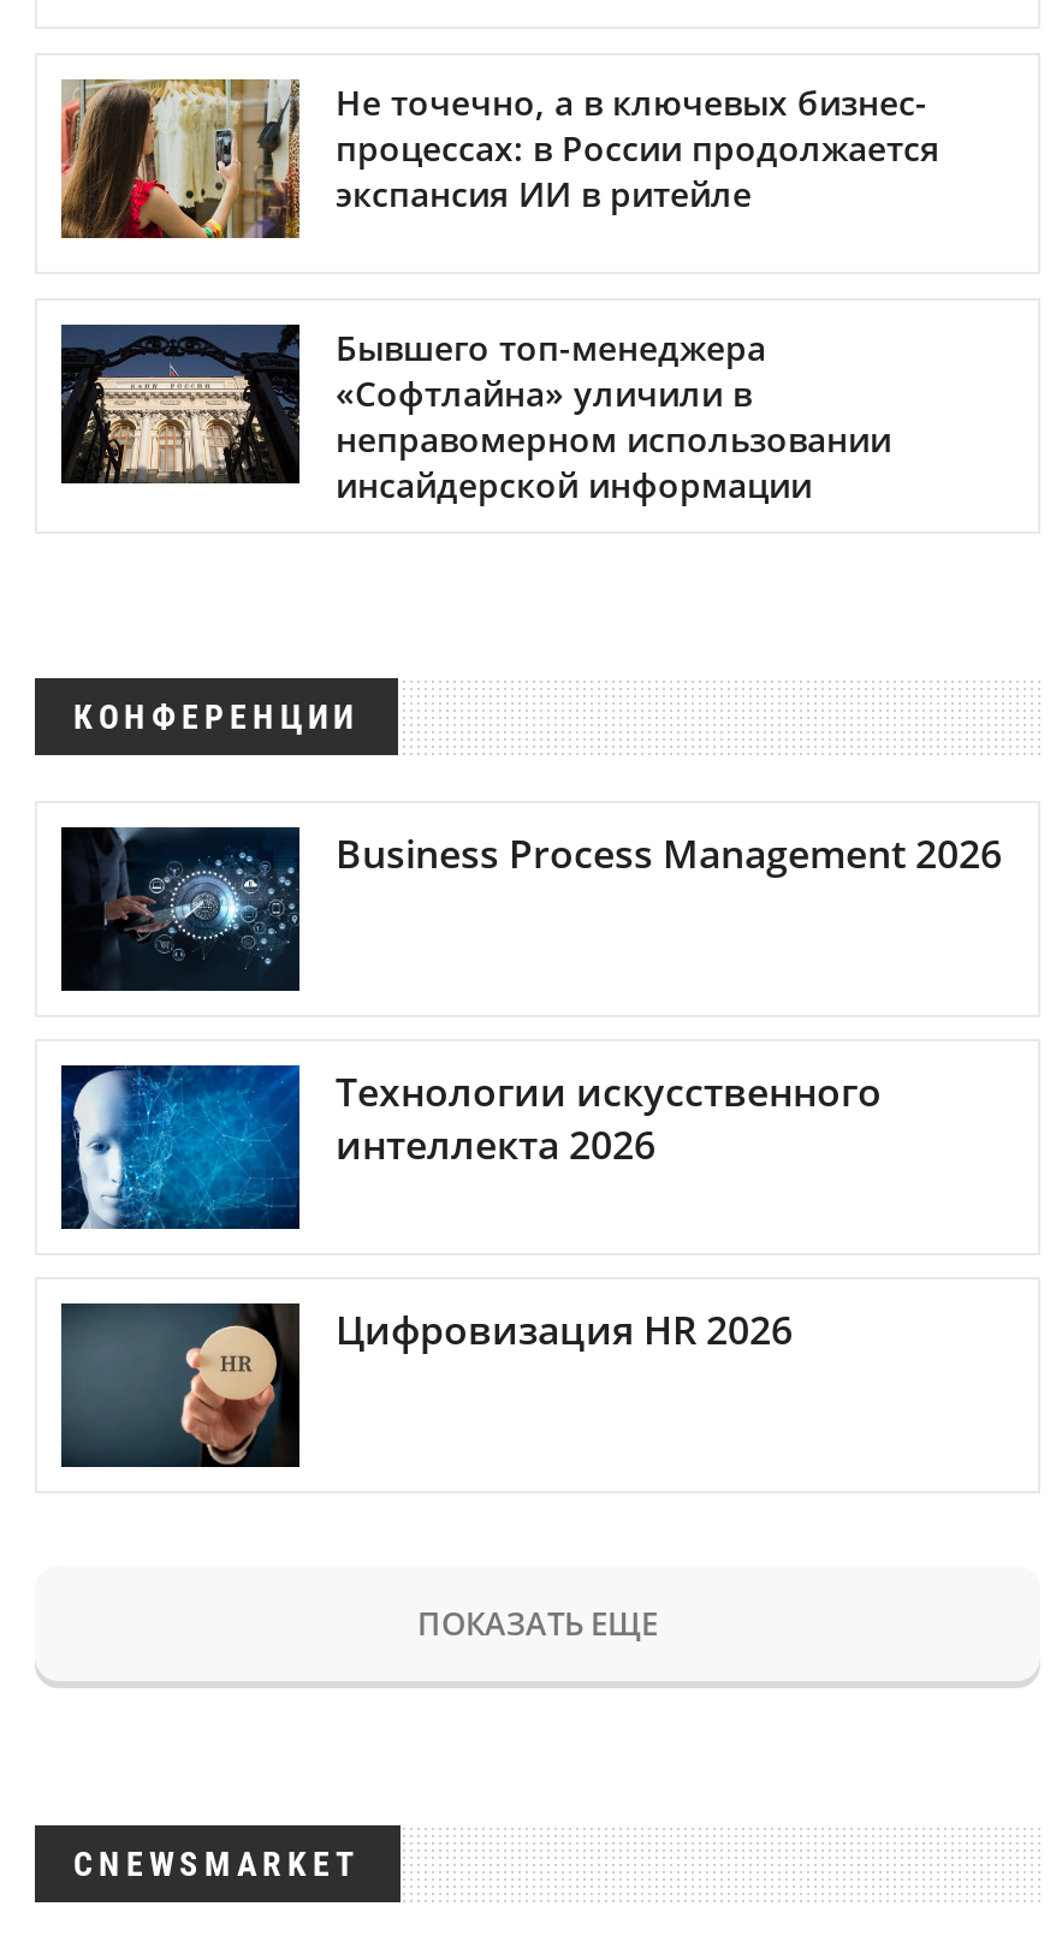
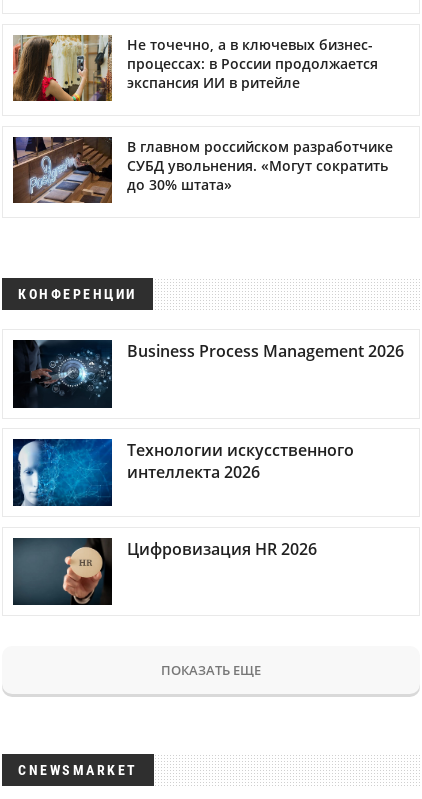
[61,323,891,508] [image] | Бывшего топ-менеджера | «Софтлайна» уличили в | неправомерном использовании | инсайдерской информации -> [12,136,393,203] [image] | В главном российском разработчике | СУБД увольнения. «Могут сократить | до 30% штата»

